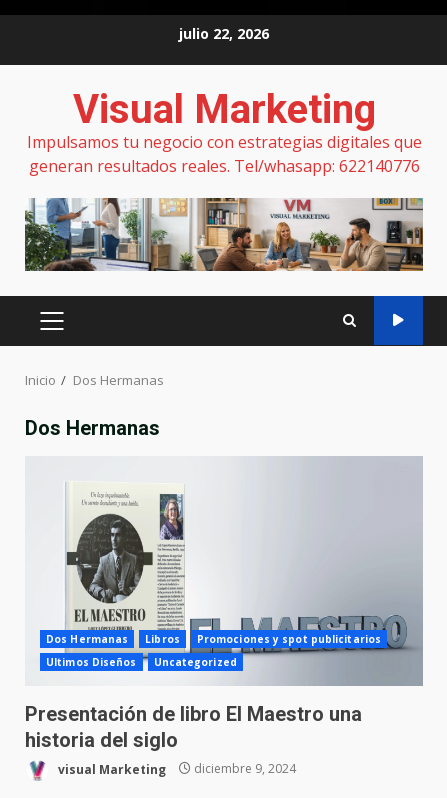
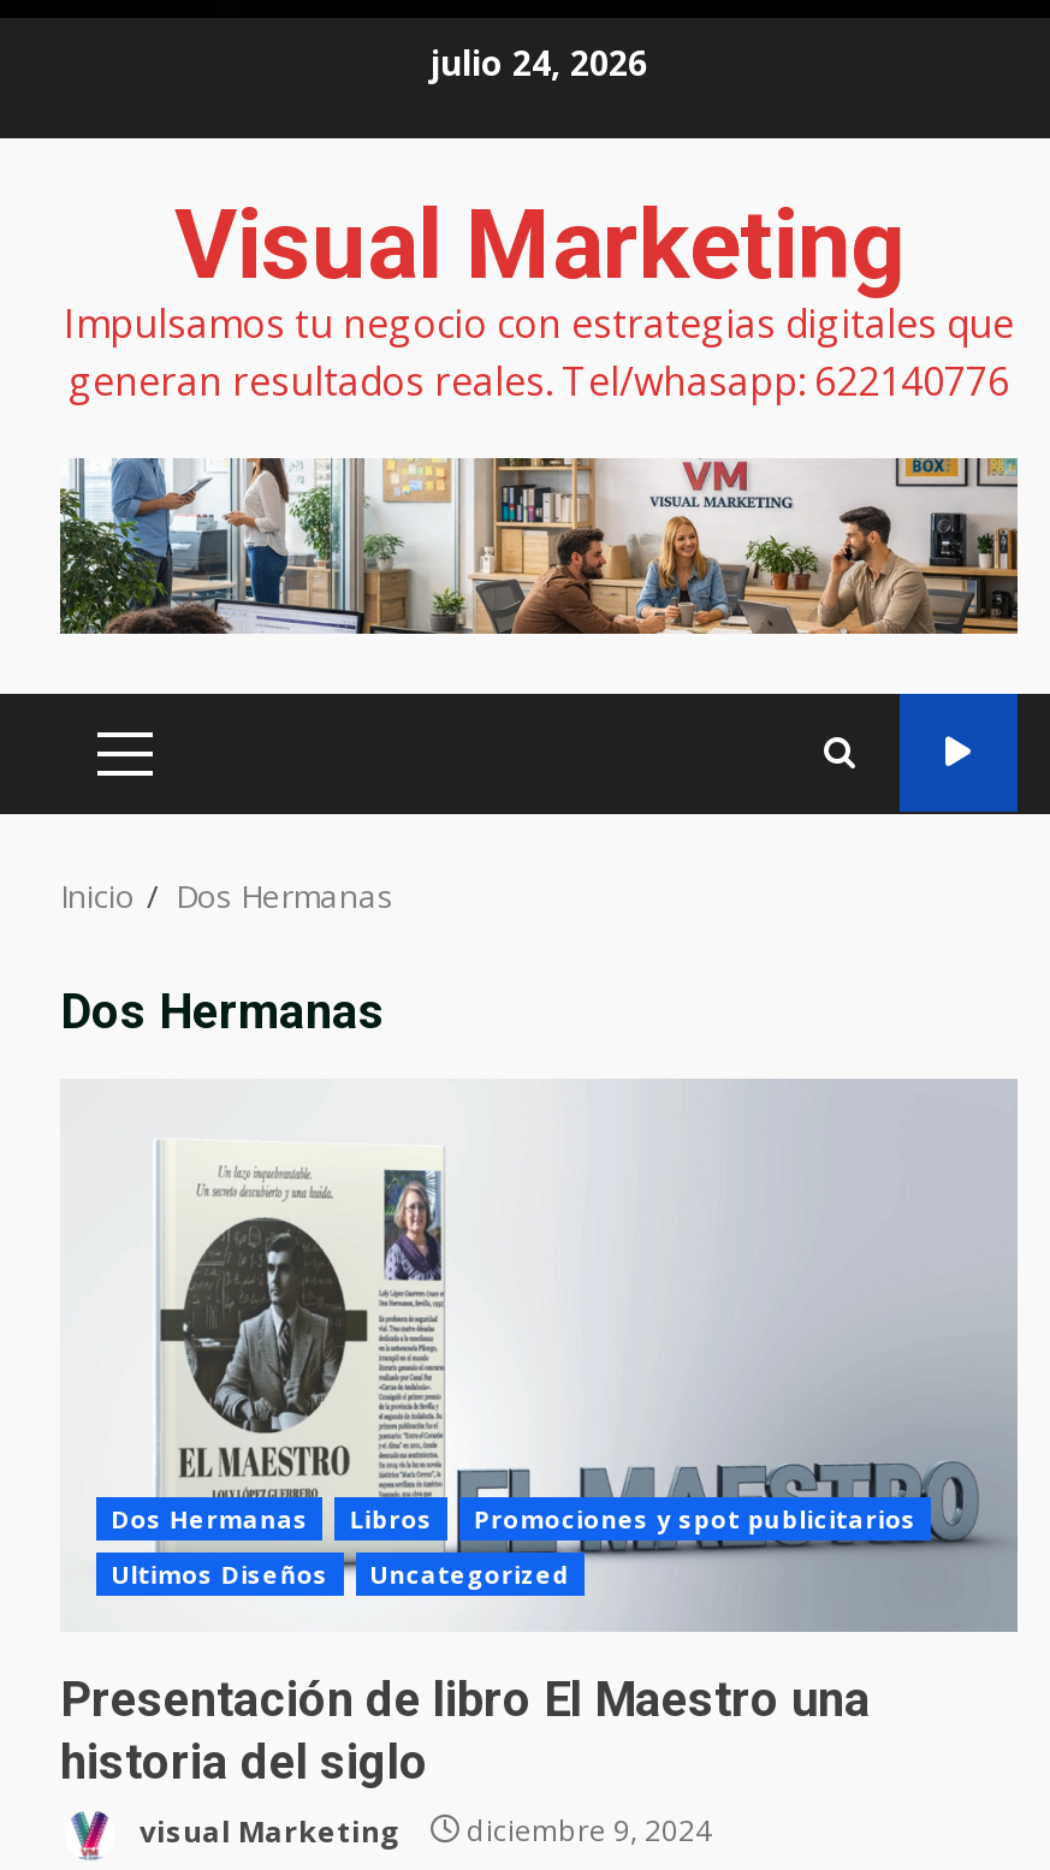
[179,23,269,42] julio 22, 2026 -> [431,38,647,84] julio 24, 2026

